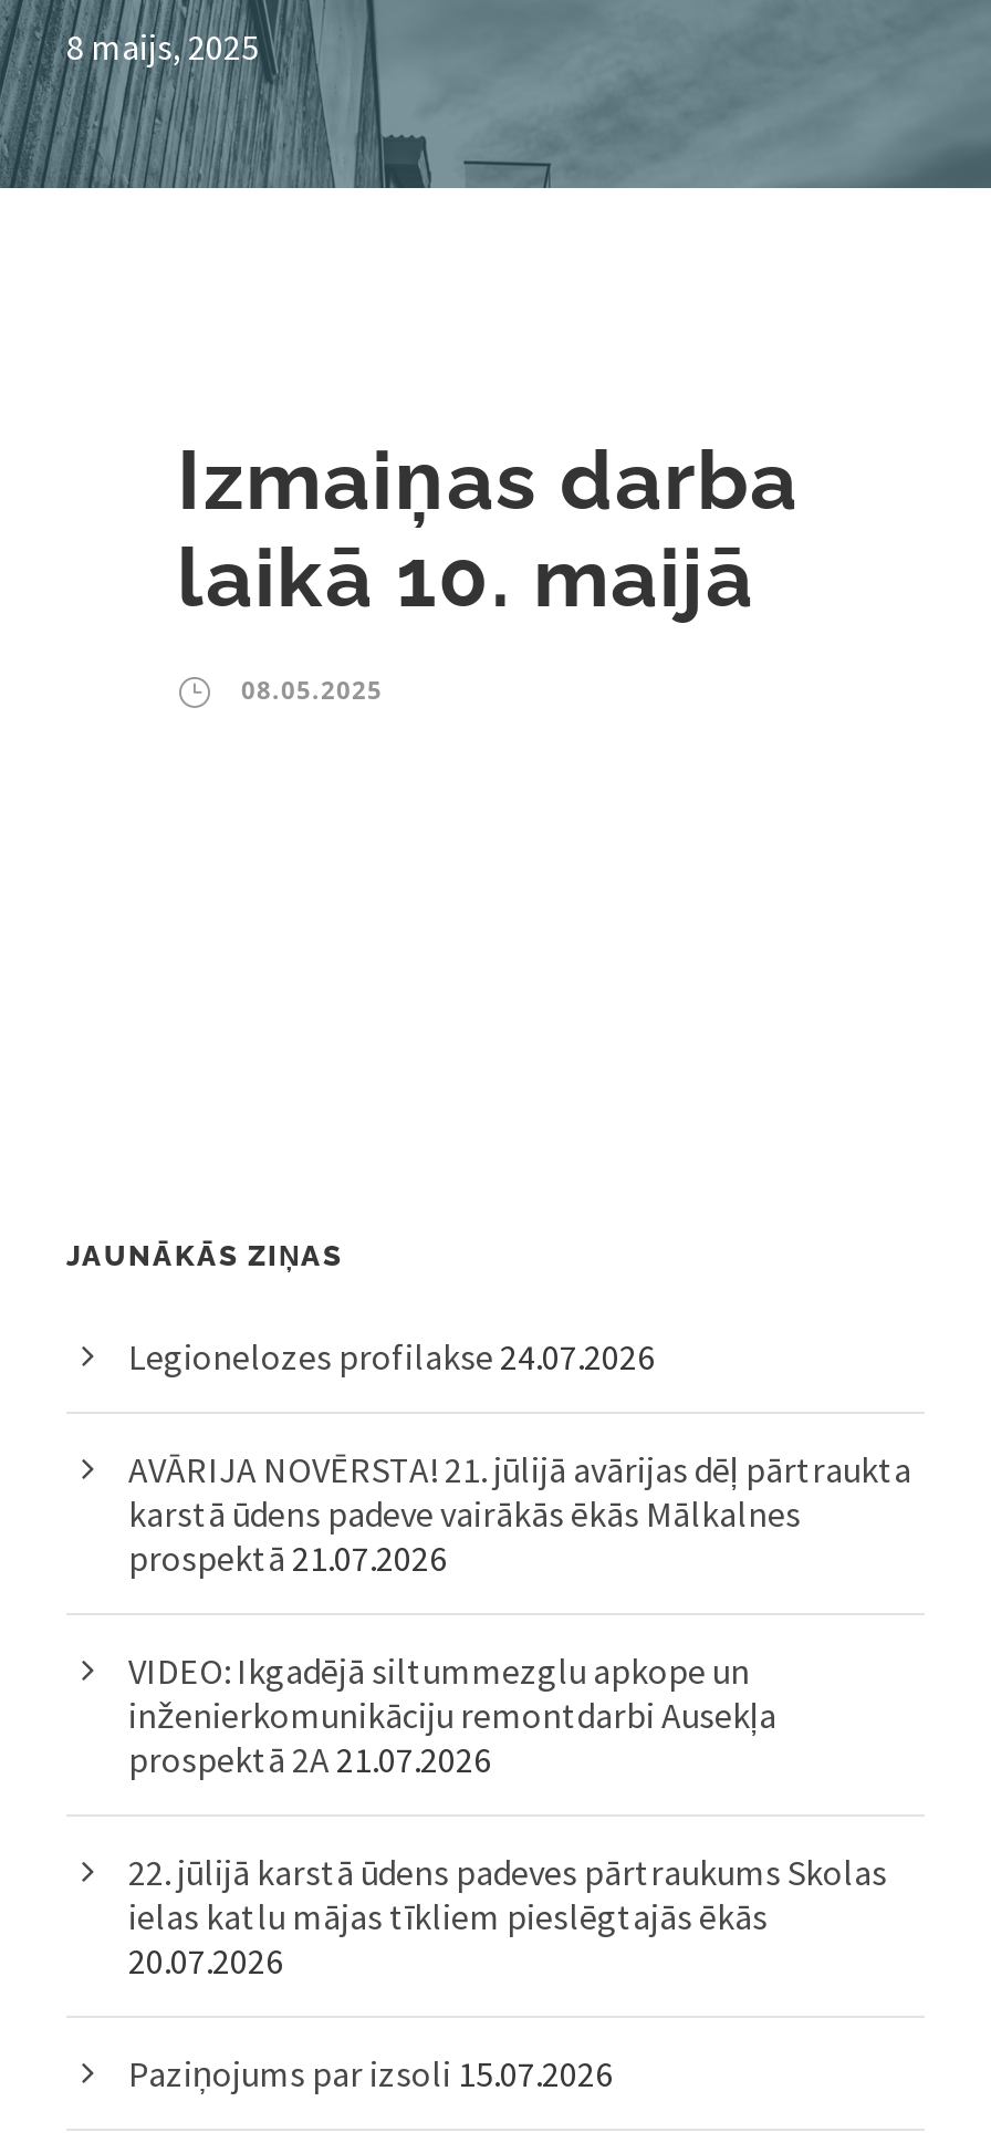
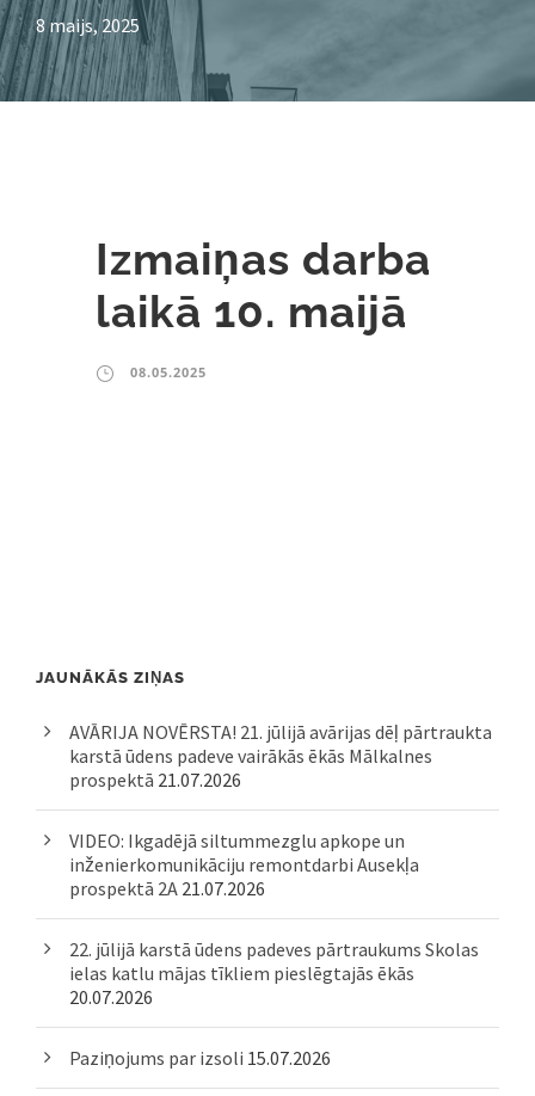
[128,1334,655,1378] Legionelozes profilakse 24.07.2026 -> none

